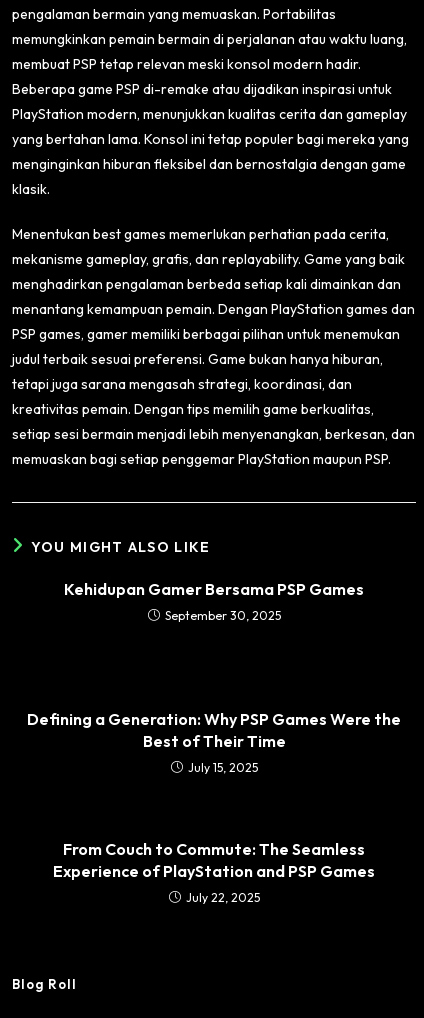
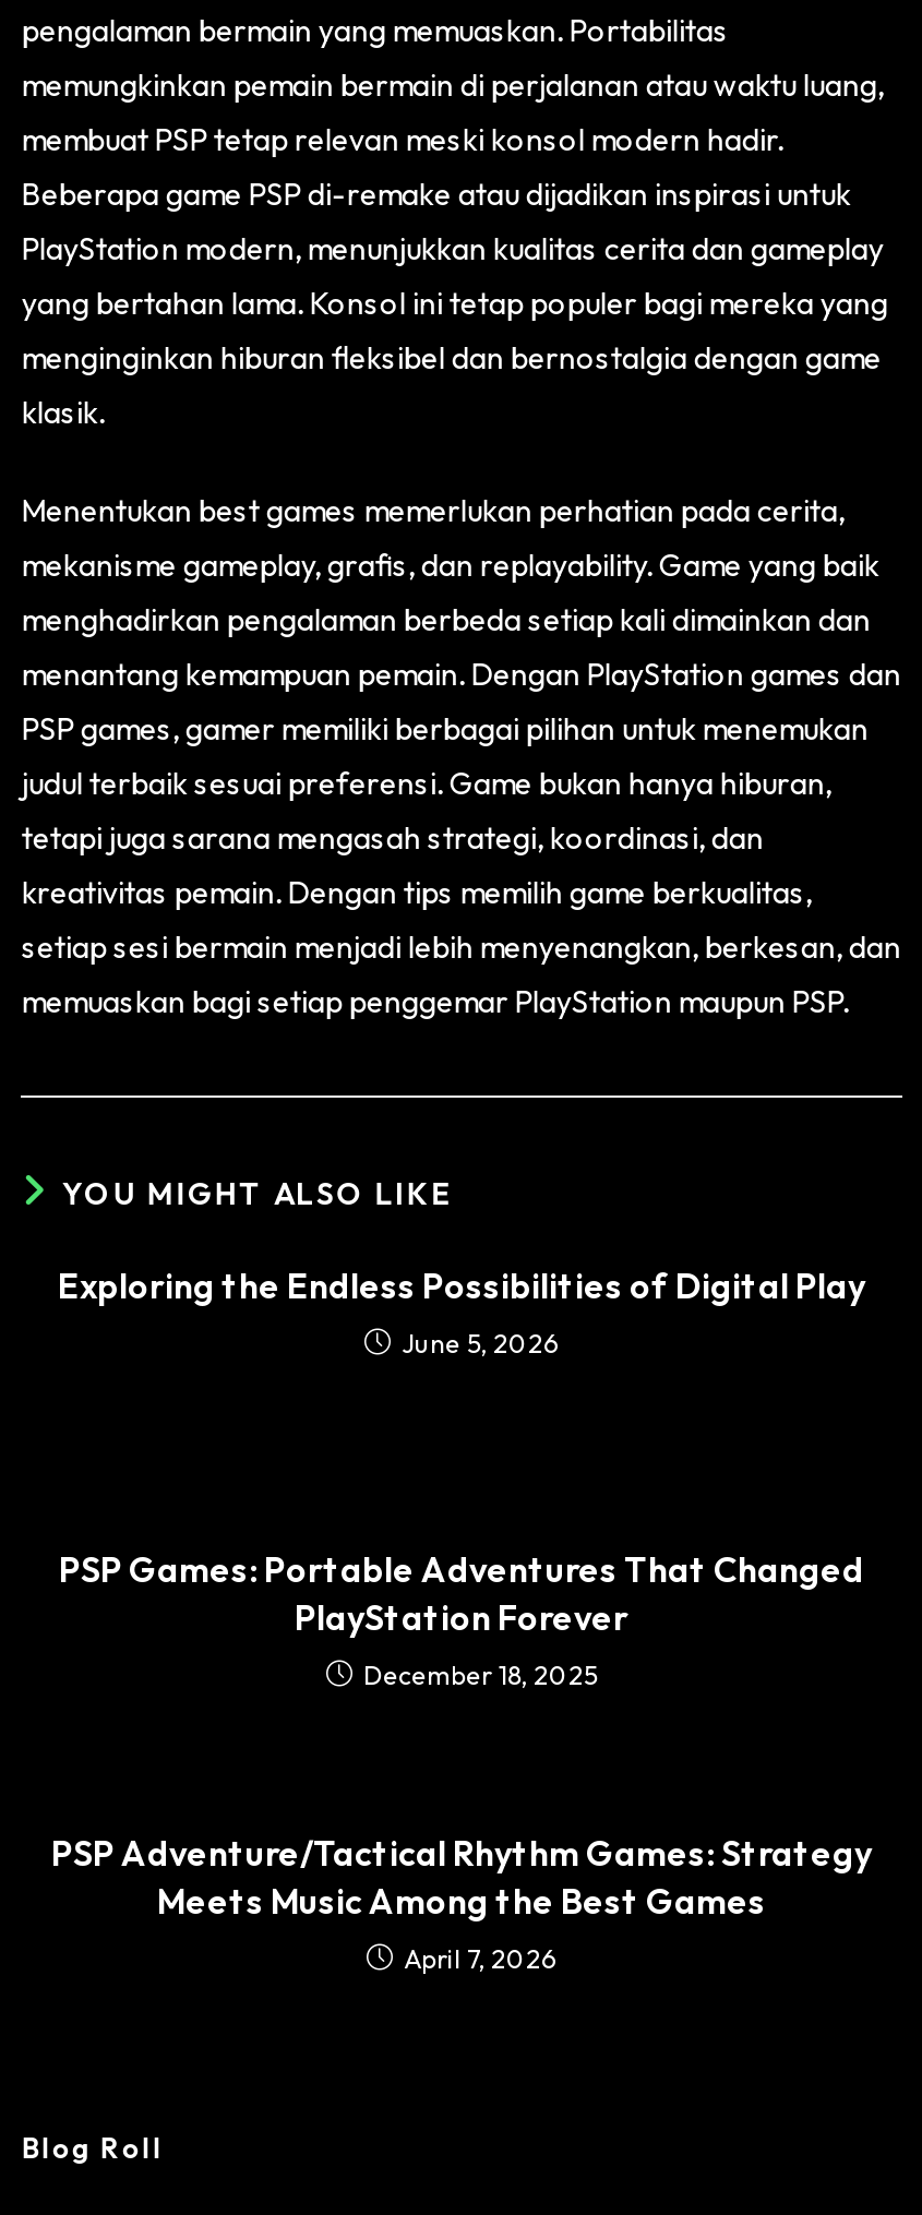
[64,579,364,623] Kehidupan Gamer Bersama PSP Games | September 30, 2025 -> [58,1264,865,1360] Exploring the Endless Possibilities of Digital Play | June 5, 2026
[27,709,401,775] Defining a Generation: Why PSP Games Were the | Best of Their Time | July 15, 2025 -> [59,1548,864,1692] PSP Games: Portable Adventures That Changed | PlayStation Forever | December 18, 2025
[53,839,375,905] From Couch to Commute: The Seamless | Experience of PlayStation and PSP Games | July 22, 2025 -> [51,1832,872,1976] PSP Adventure/Tactical Rhythm Games: Strategy | Meets Music Among the Best Games | April 7, 2026

